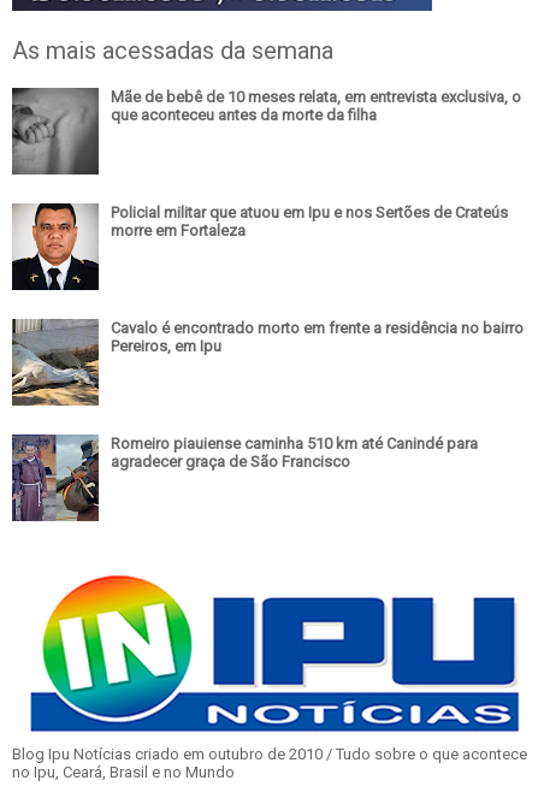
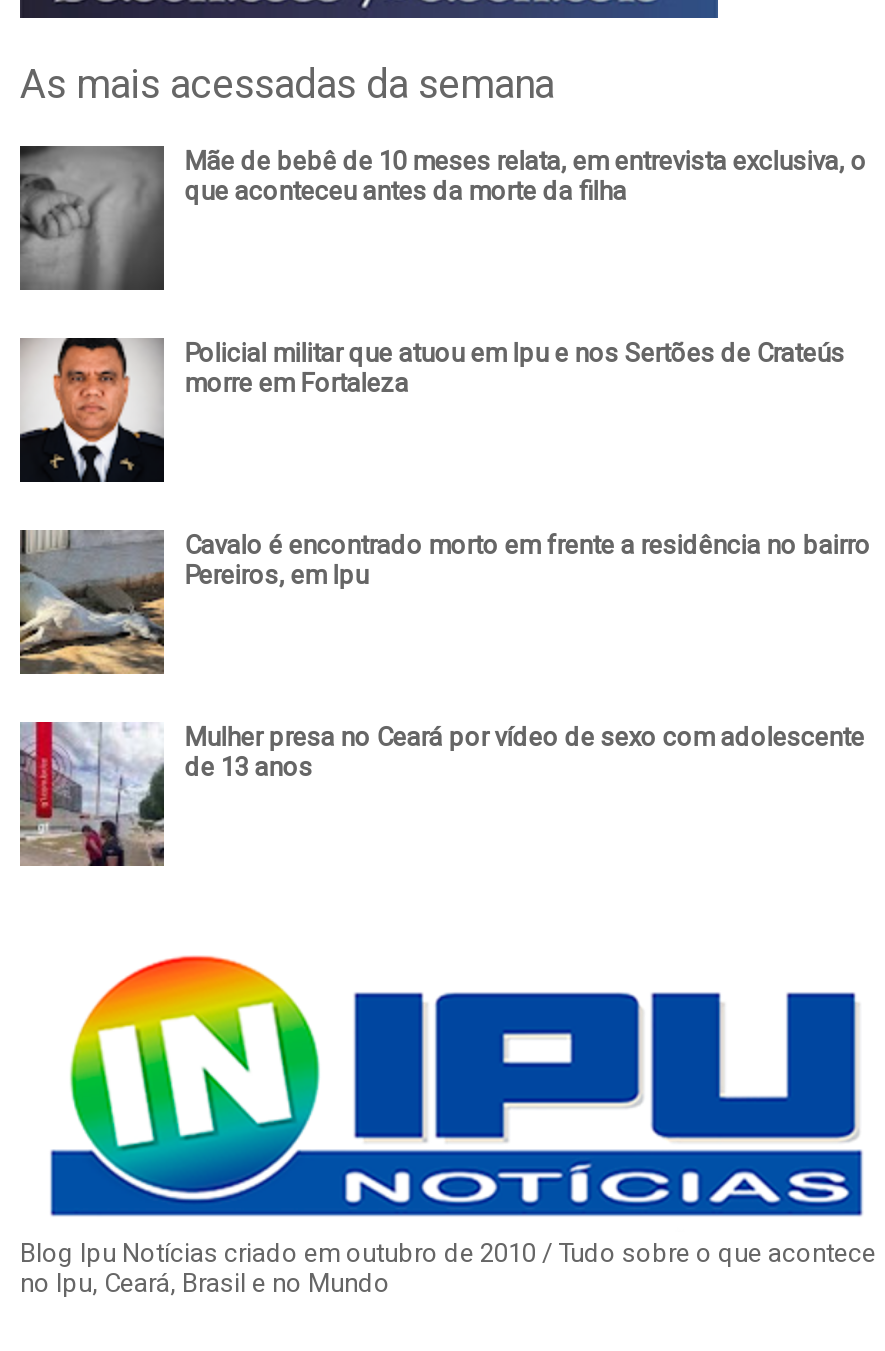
[11,433,478,521] [image] | Romeiro piauiense caminha 510 km até Canindé para | agradecer graça de São Francisco -> [20,720,864,866] [image] | Mulher presa no Ceará por vídeo de sexo com adolescente | de 13 anos

